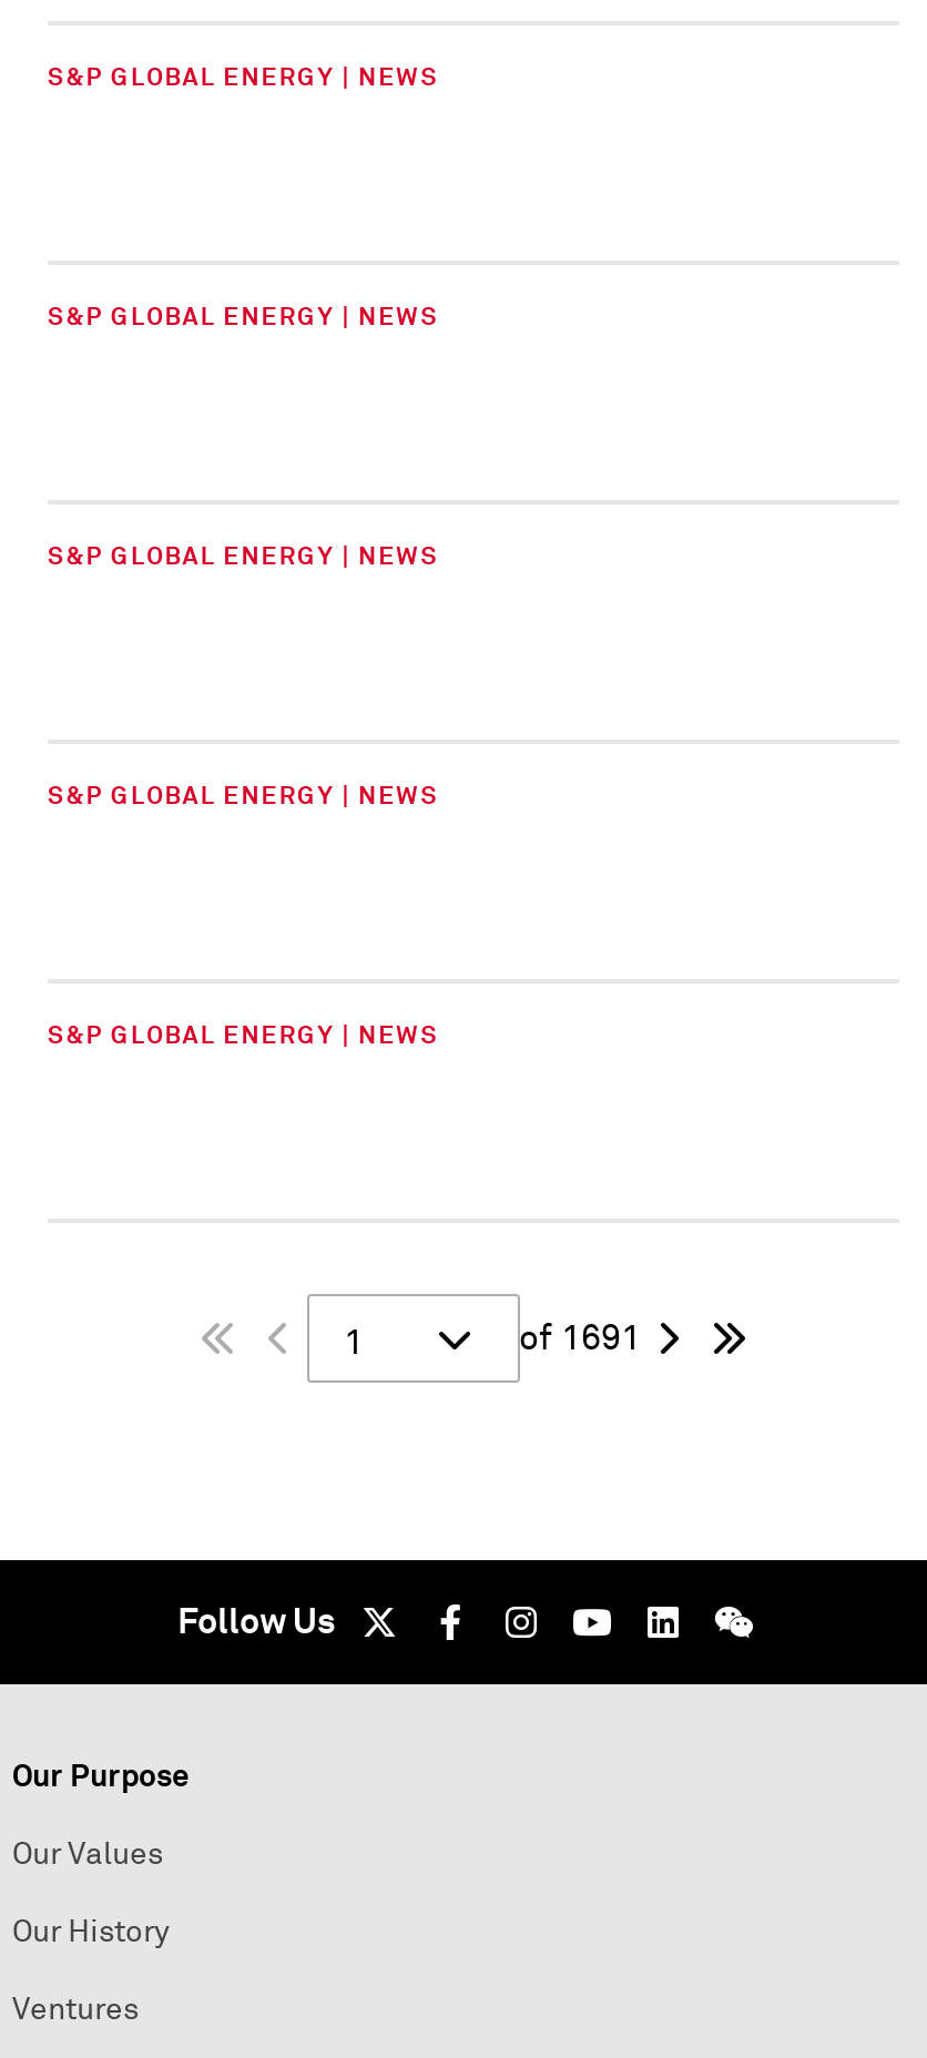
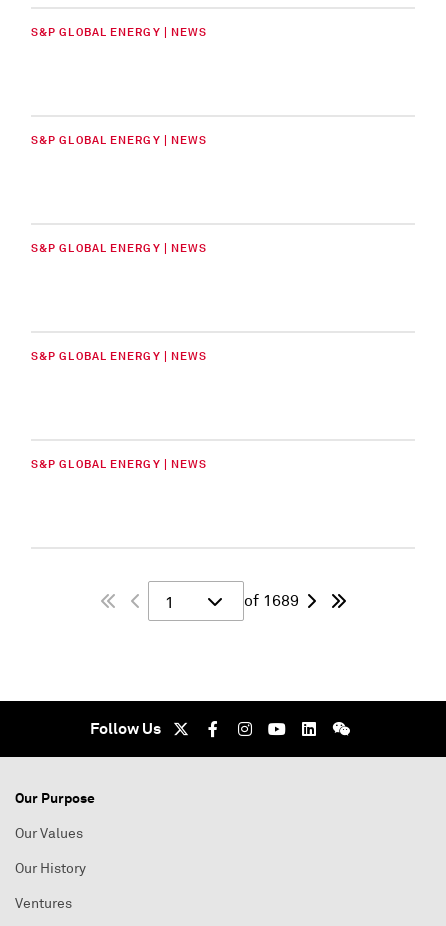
[519,1316,641,1361] of 1691 -> [243,591,298,611] of 1689

